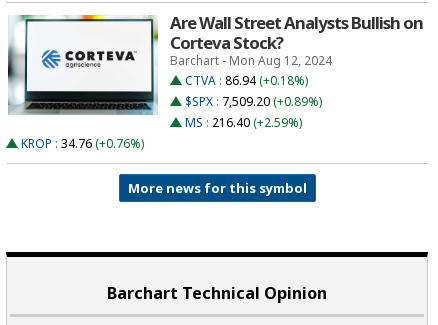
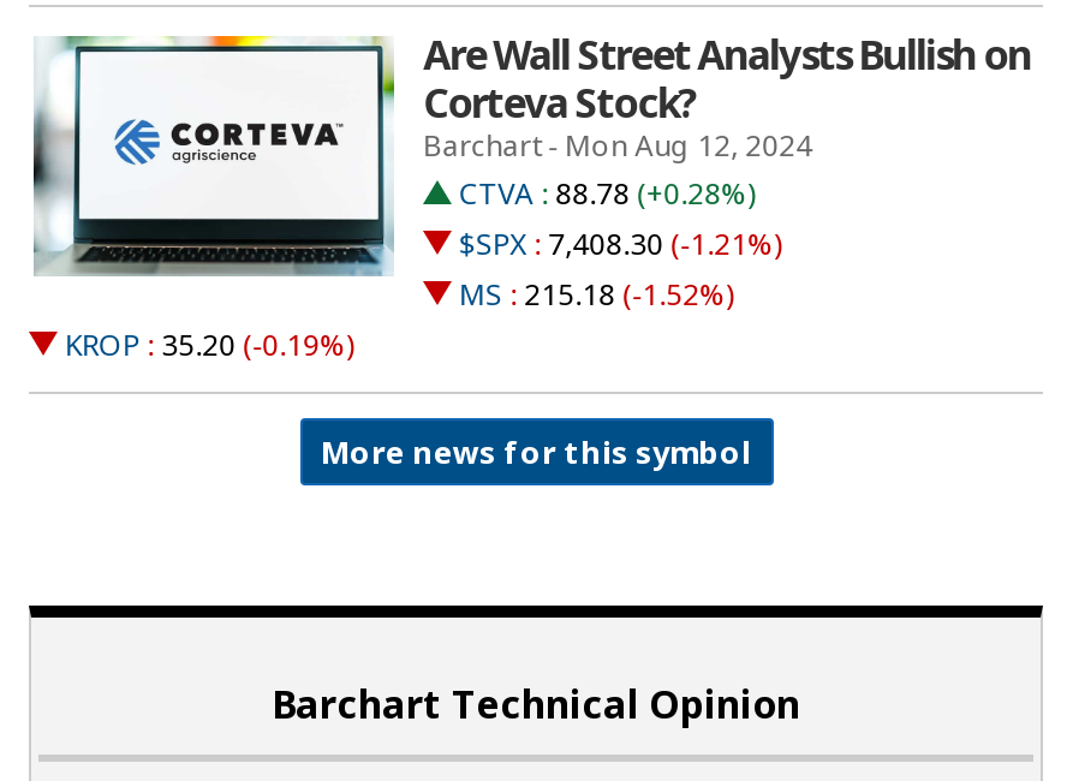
[185,72,308,89] CTVA : 86.94 (+0.18%) -> [459,174,755,214] CTVA : 88.78 (+0.28%)
[185,93,322,110] $SPX : 7,509.20 (+0.89%) -> [459,224,781,265] $SPX : 7,408.30 (-1.21%)
[185,114,302,131] MS : 216.40 (+2.59%) -> [459,274,733,315] MS : 215.18 (-1.52%)
[21,135,144,152] KROP : 34.76 (+0.76%) -> [65,325,354,366] KROP : 35.20 (-0.19%)

